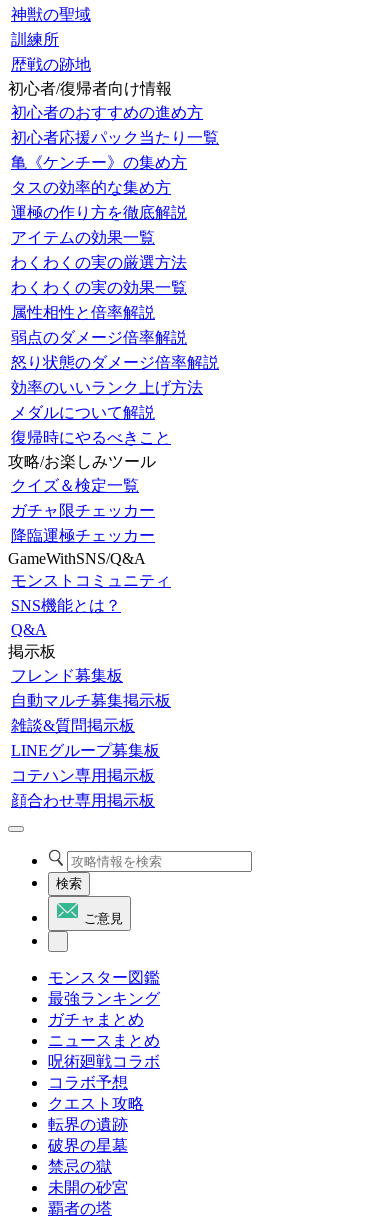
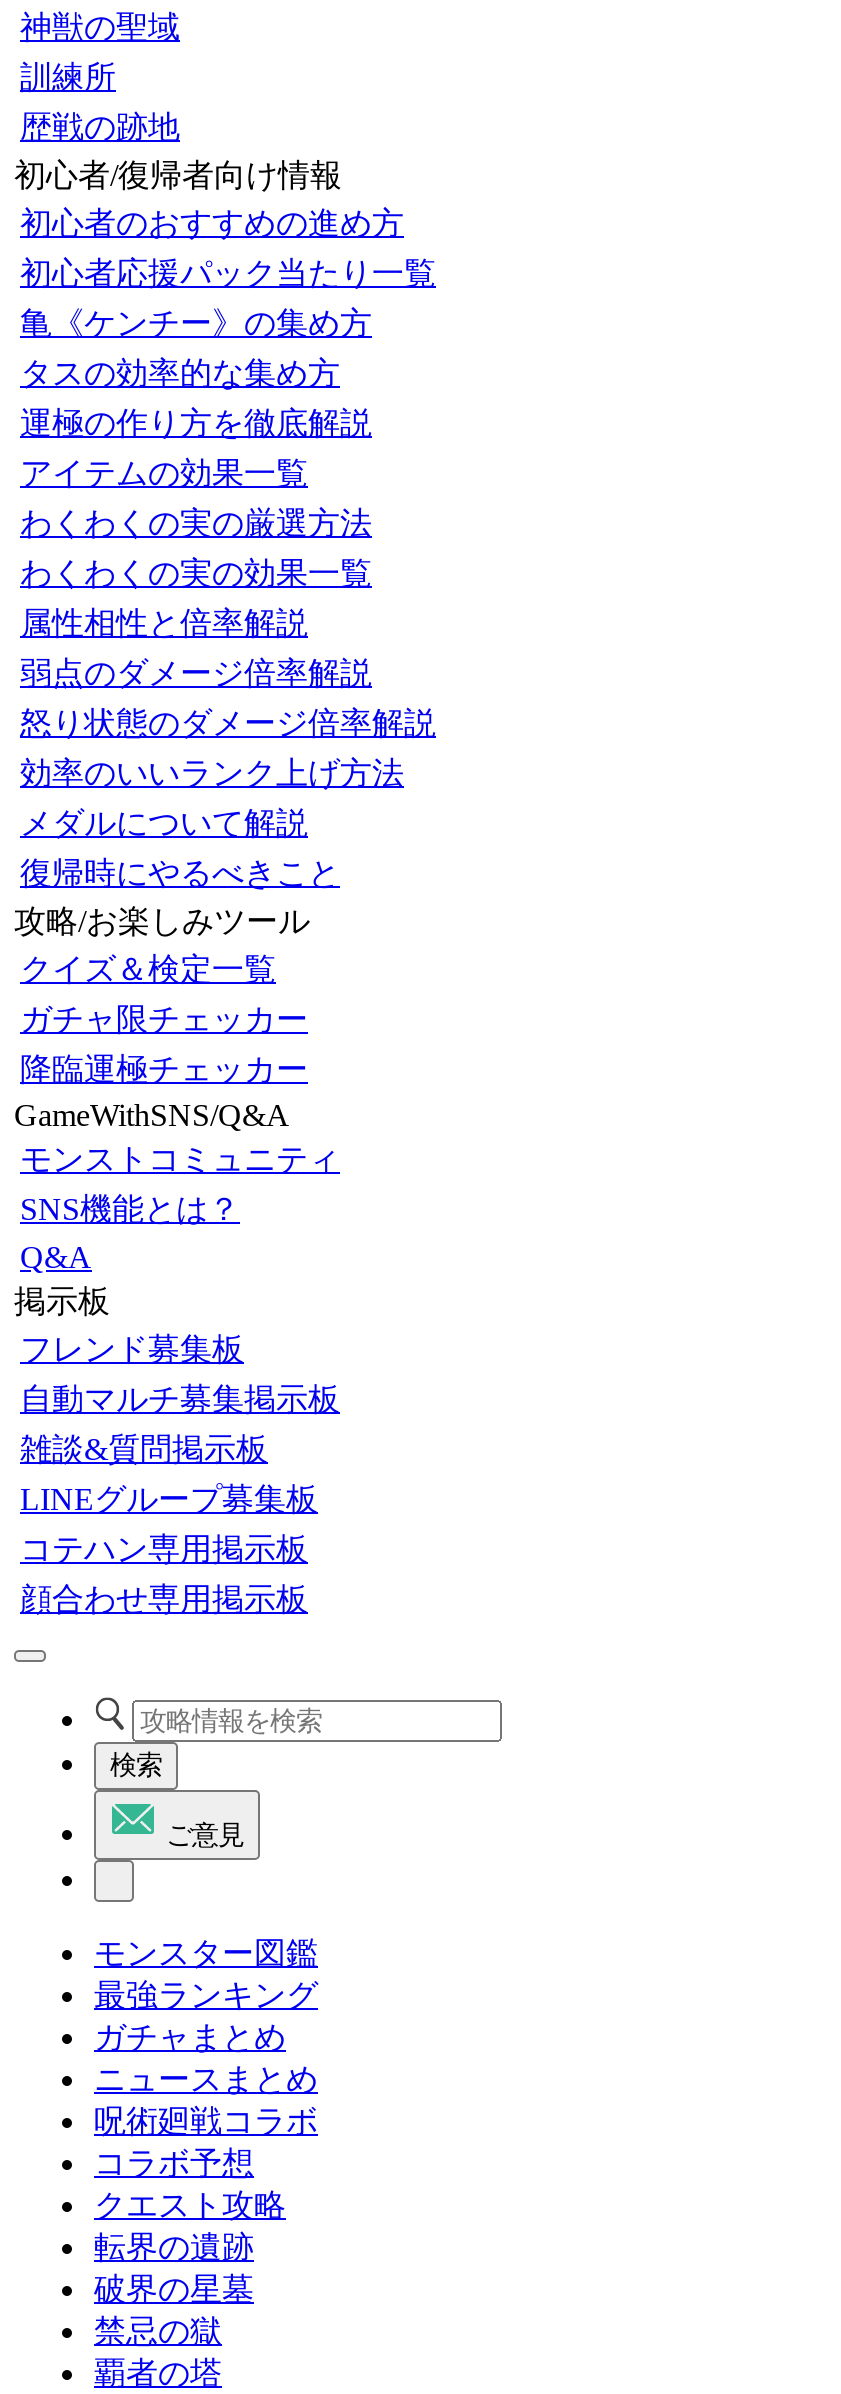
[48,1179,128,1196] 未開の砂宮 -> none

